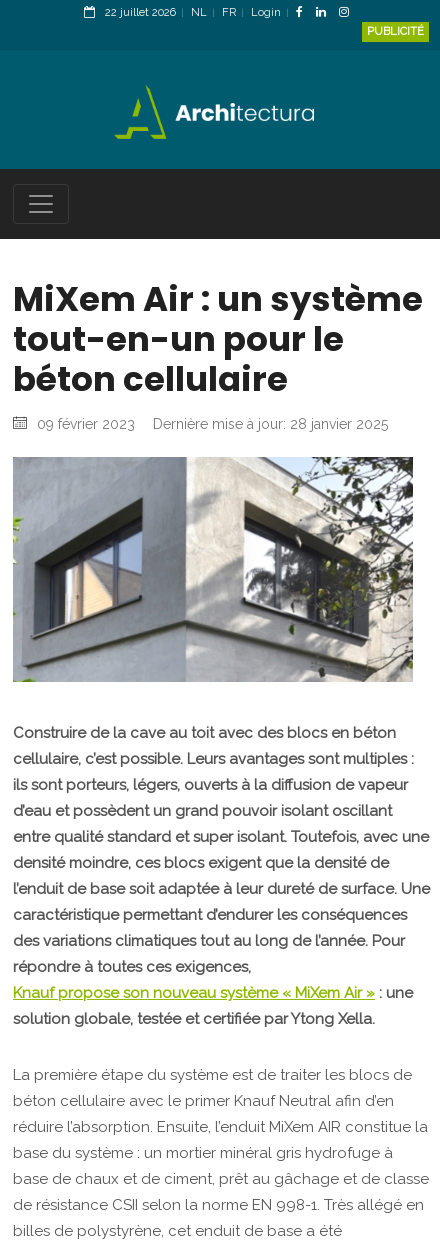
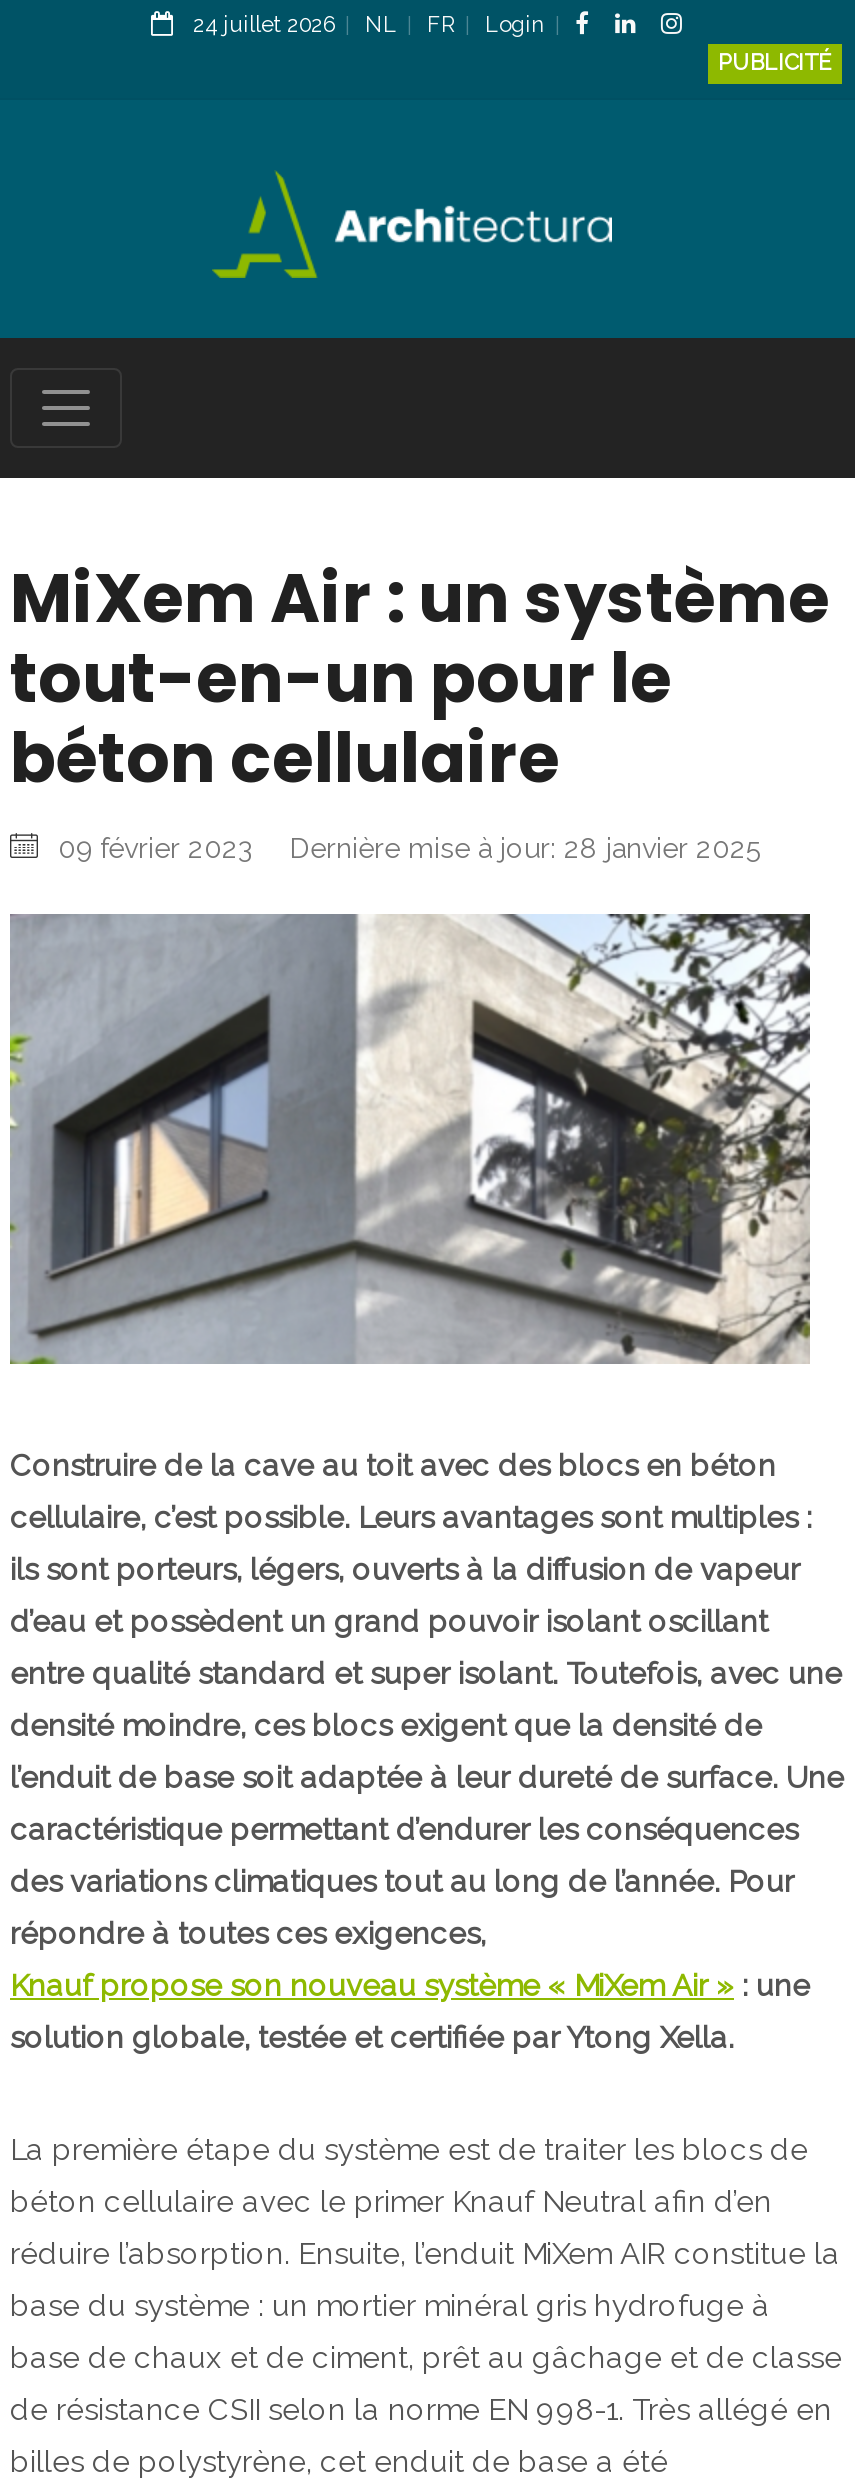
[104,6,280,19] 22 juillet 2026 NL FR Login -> [193,12,545,38] 24 juillet 2026 NL FR Login

